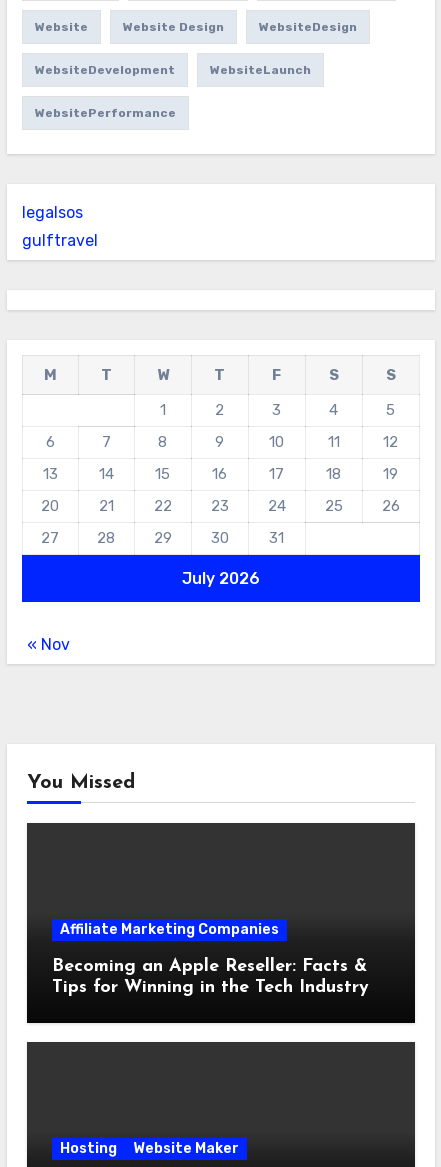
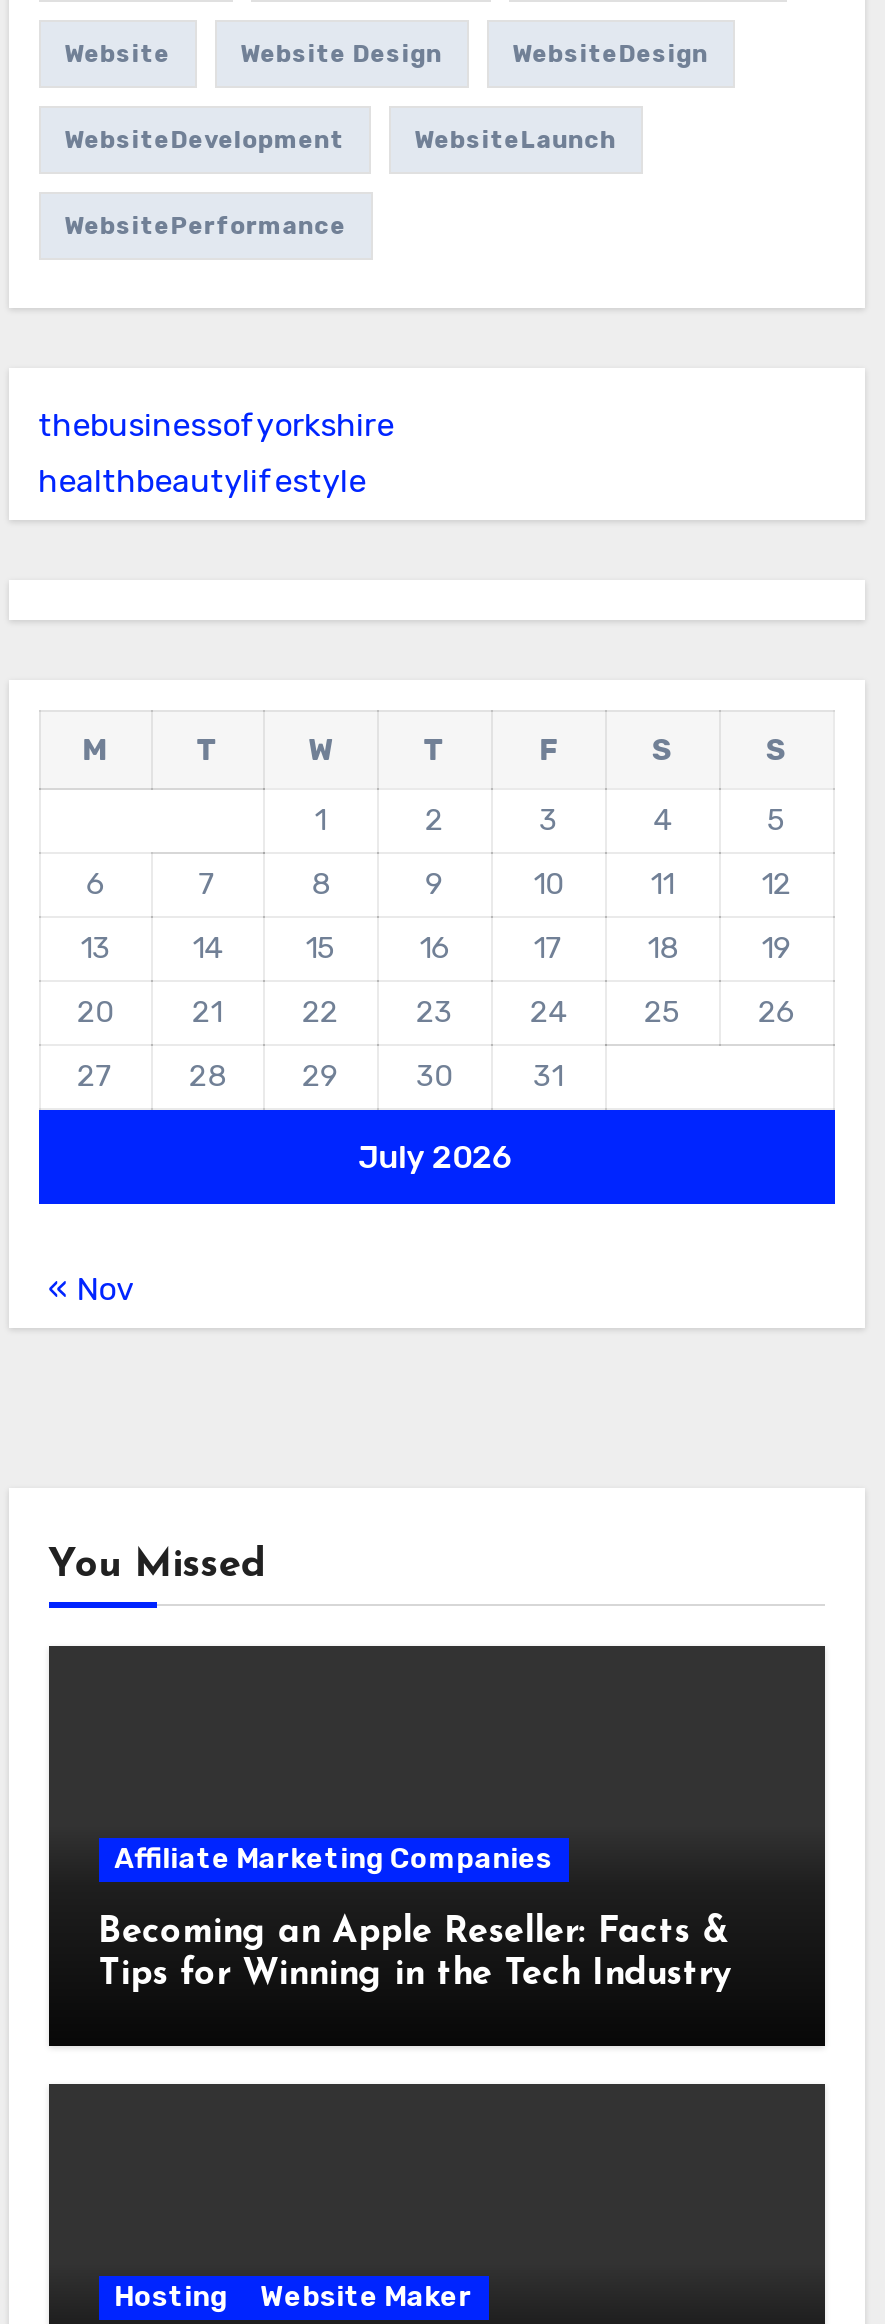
[22,203,83,222] legalsos -> [38,406,394,444] thebusinessofyorkshire
[22,231,98,250] gulftravel -> [38,462,366,500] healthbeautylifestyle

